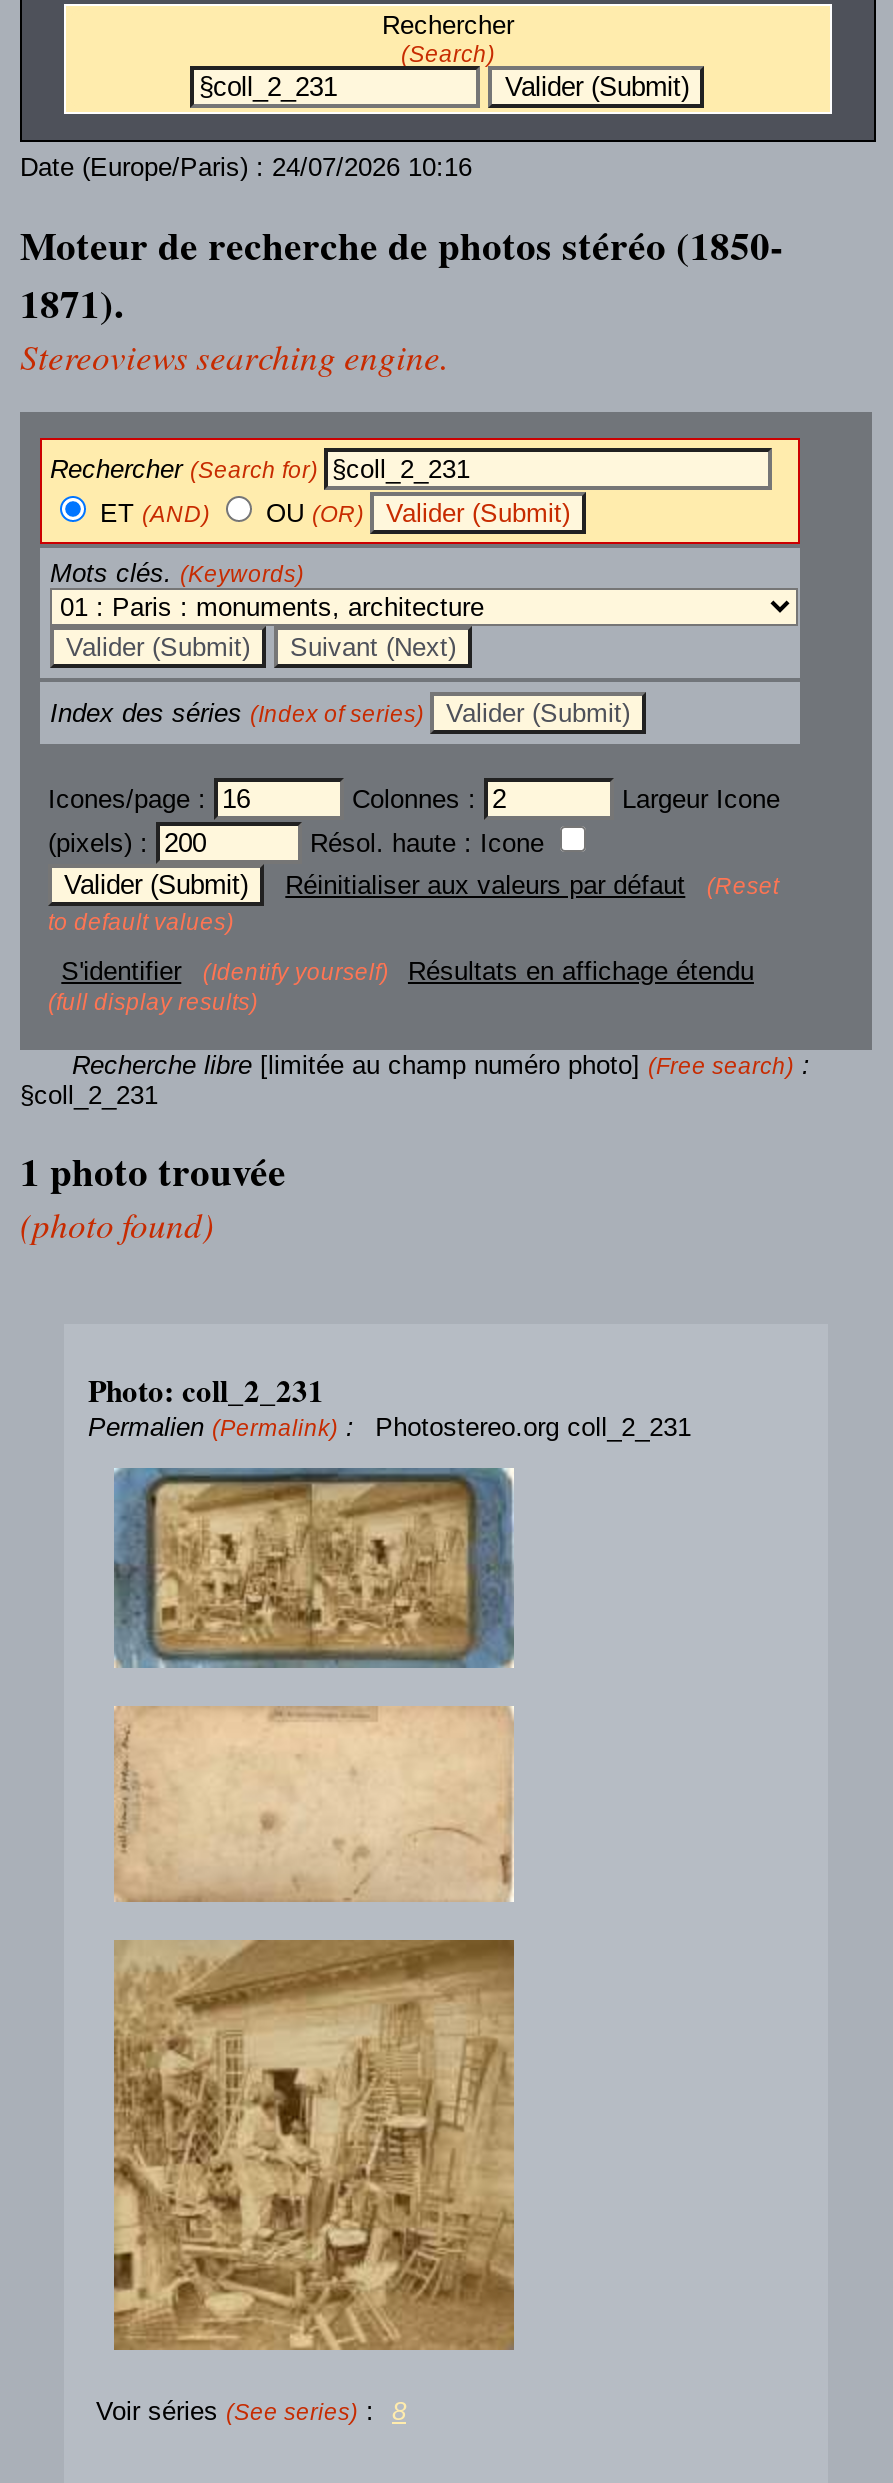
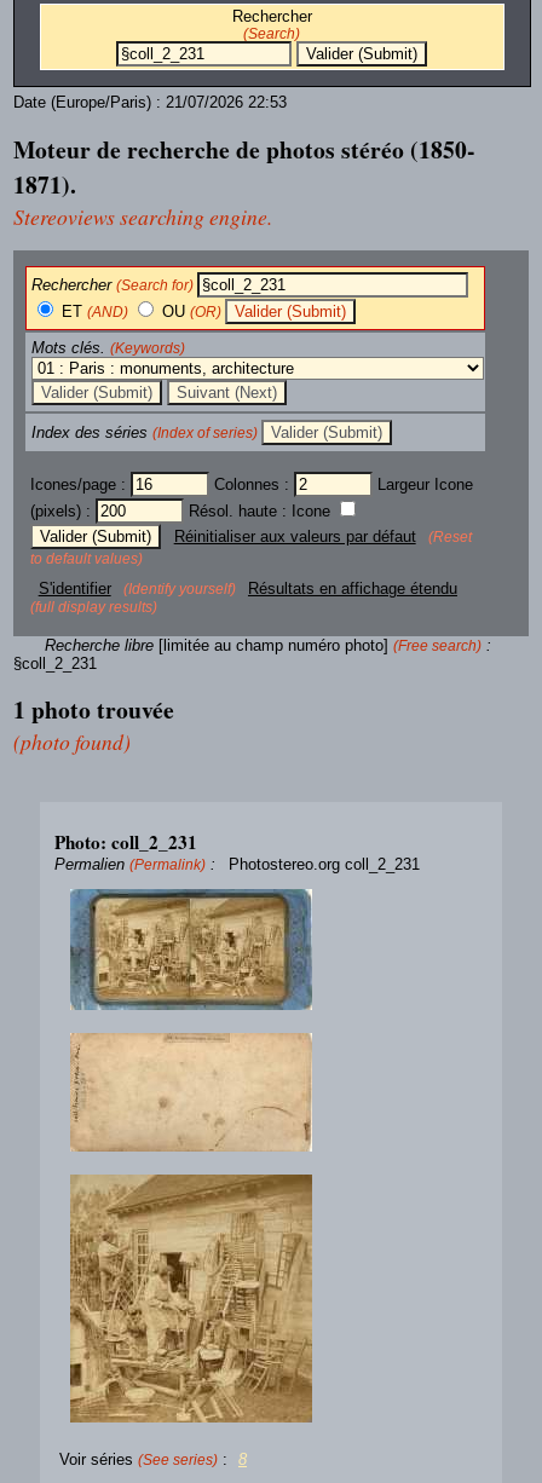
[20,153,472,183] Date (Europe/Paris) : 24/07/2026 10:16 -> [13,94,287,112] Date (Europe/Paris) : 21/07/2026 22:53

